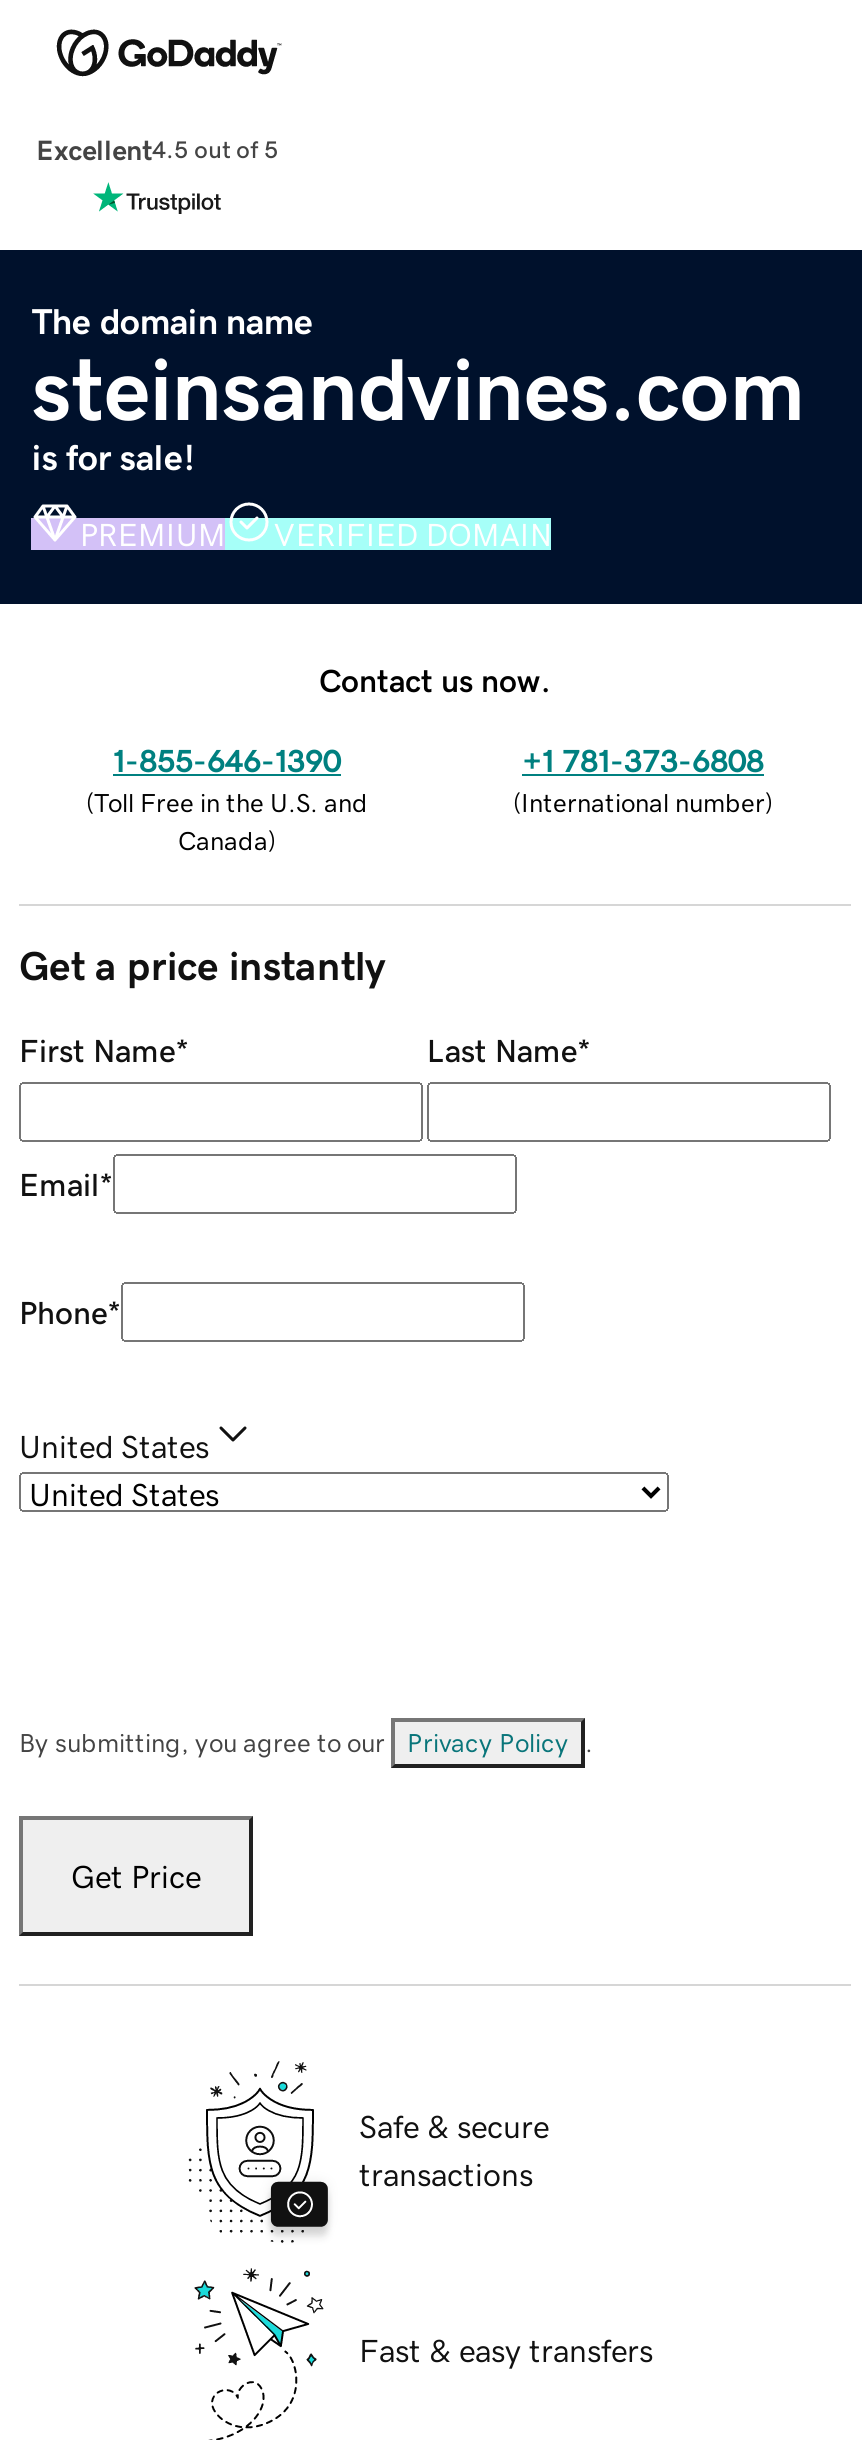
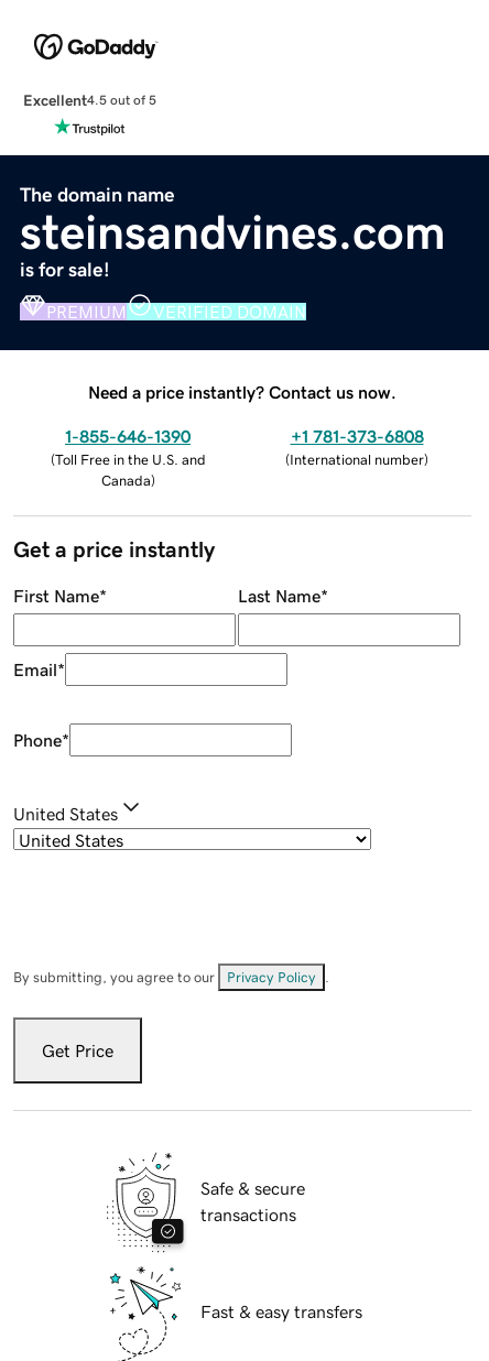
[319,663,551,695] Contact us now. -> [88,383,396,400] Need a price instantly? Contact us now.

